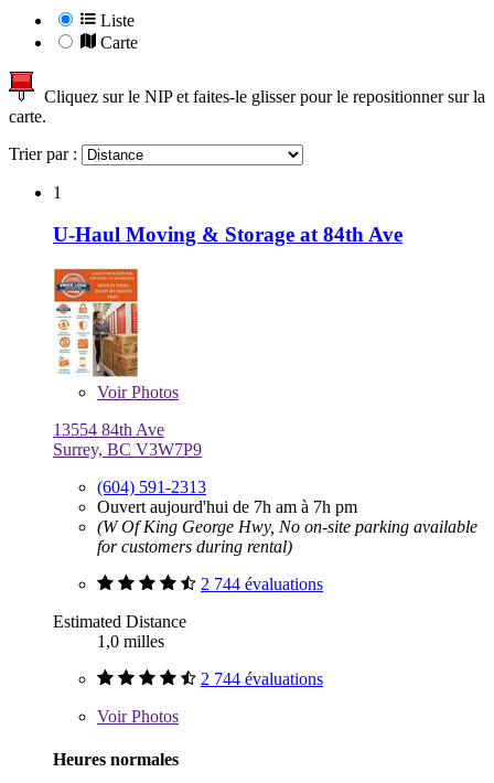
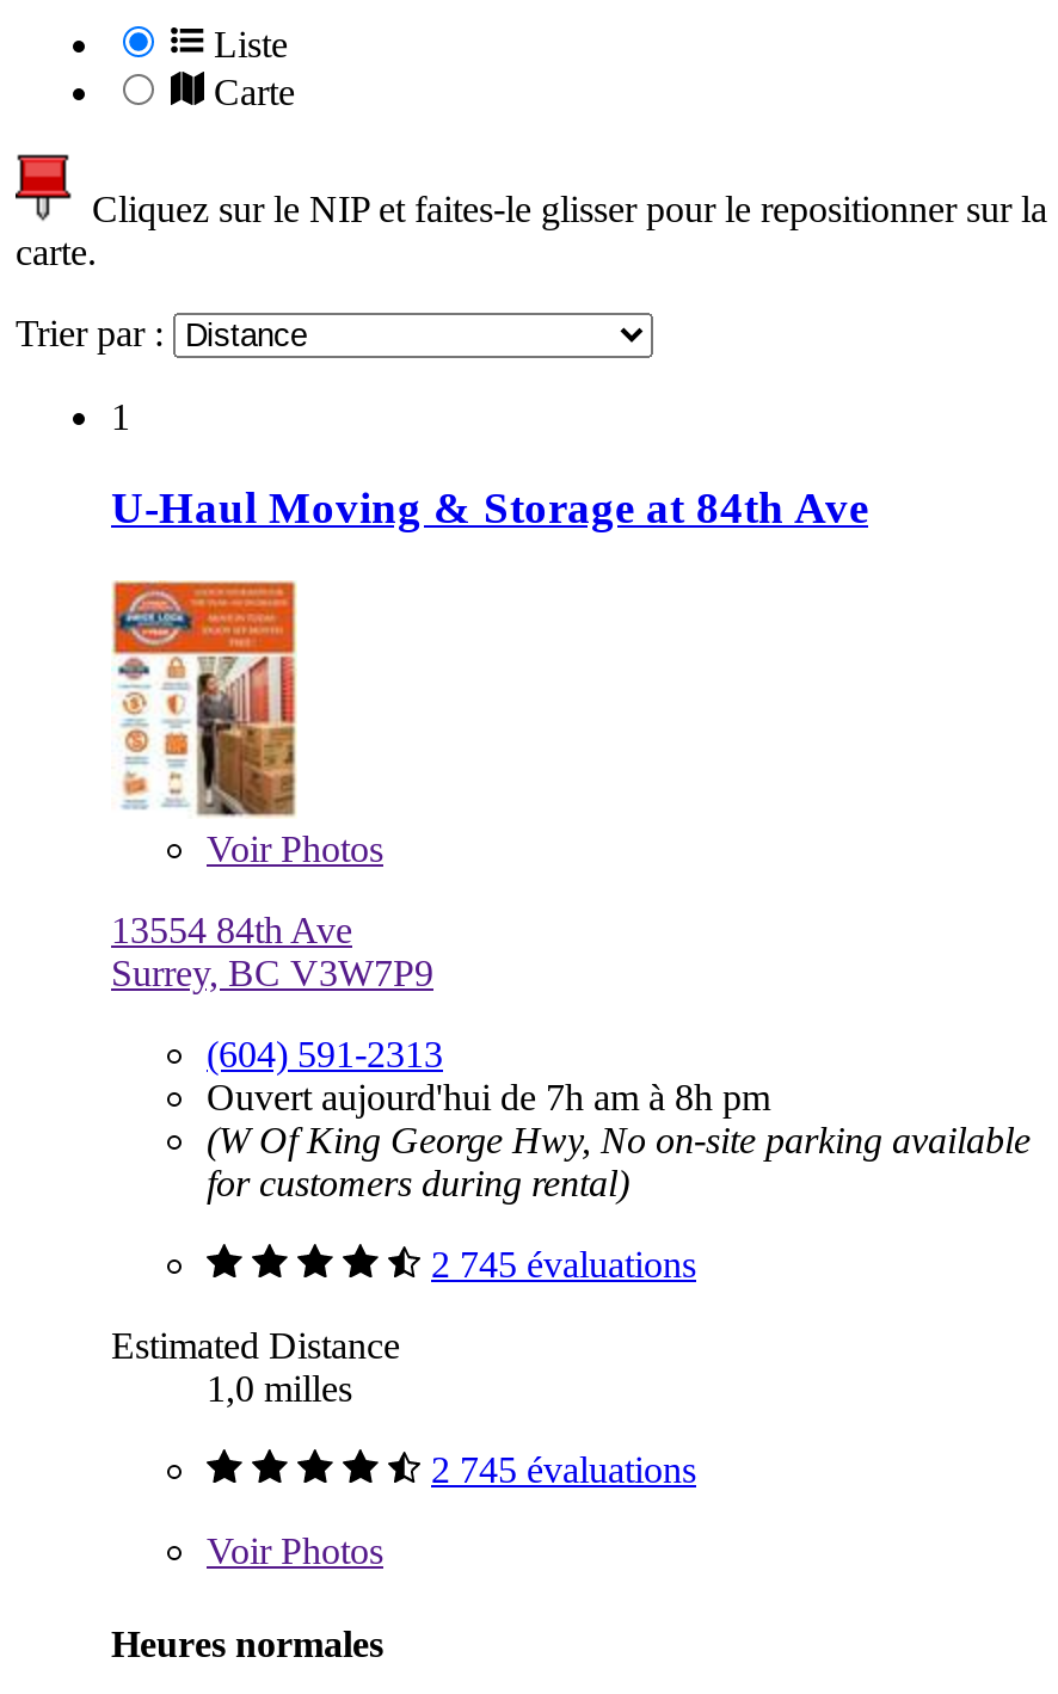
[97,497,357,516] Ouvert aujourd'hui de 7h am à 7h pm -> [207,1077,770,1117] Ouvert aujourd'hui de 7h am à 8h pm
[201,575,323,593] 2 744 évaluations -> [431,1244,696,1285] 2 745 évaluations
[201,669,323,688] 2 744 évaluations -> [431,1449,696,1490] 2 745 évaluations

